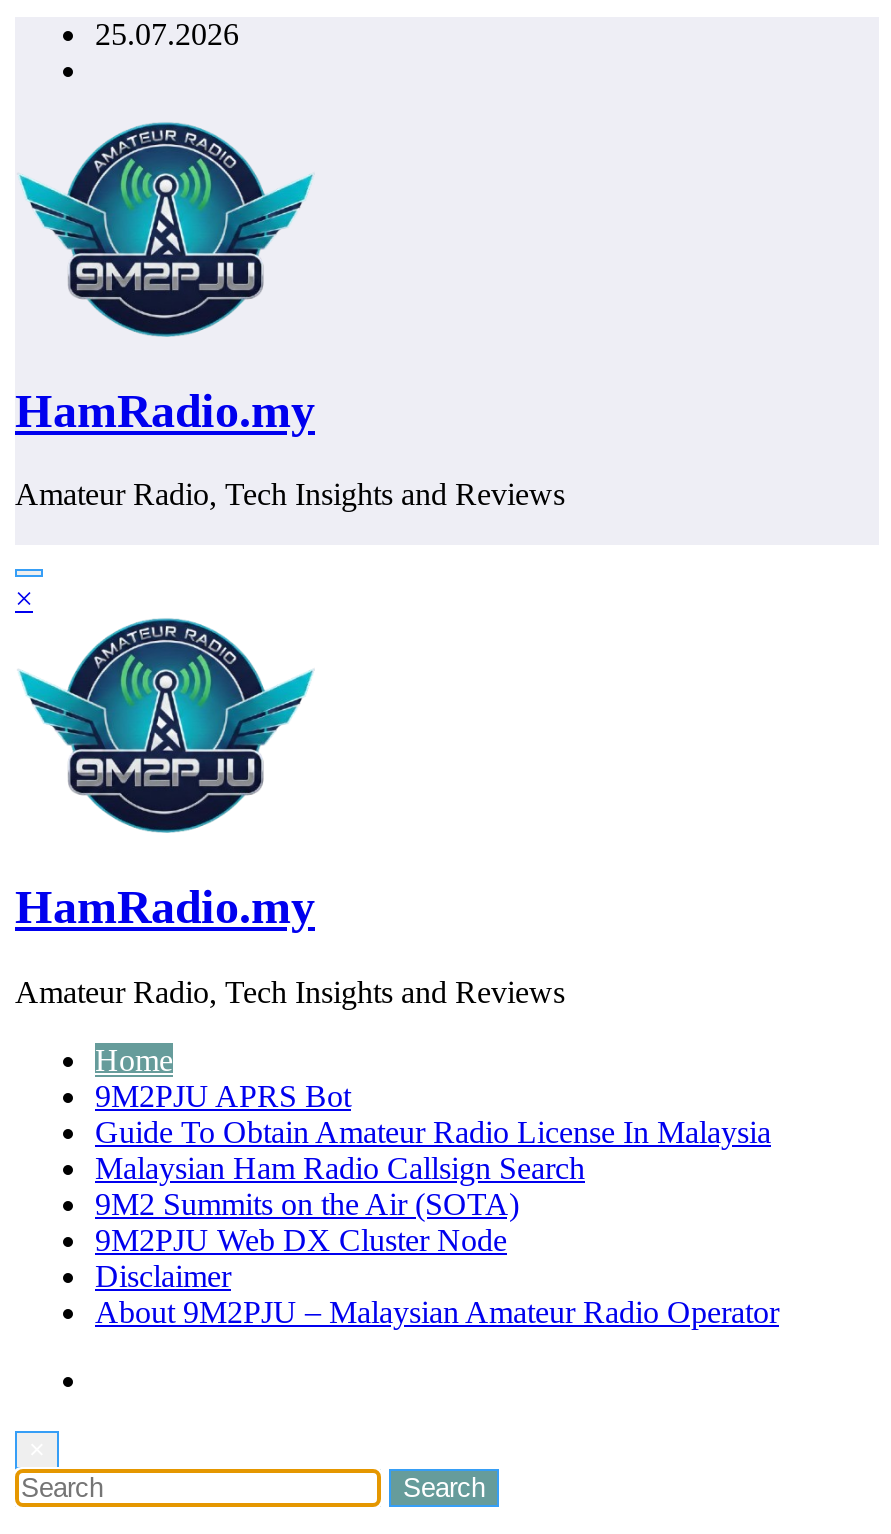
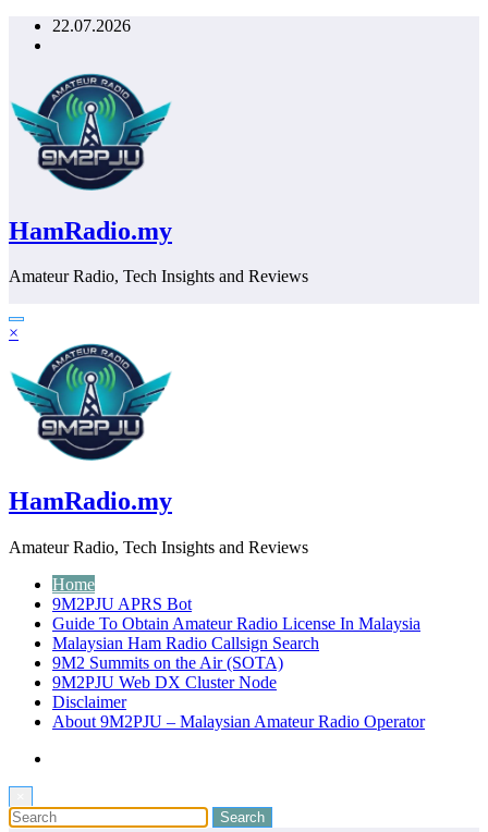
[95,17,239,51] 25.07.2026 -> [52,16,131,35] 22.07.2026

